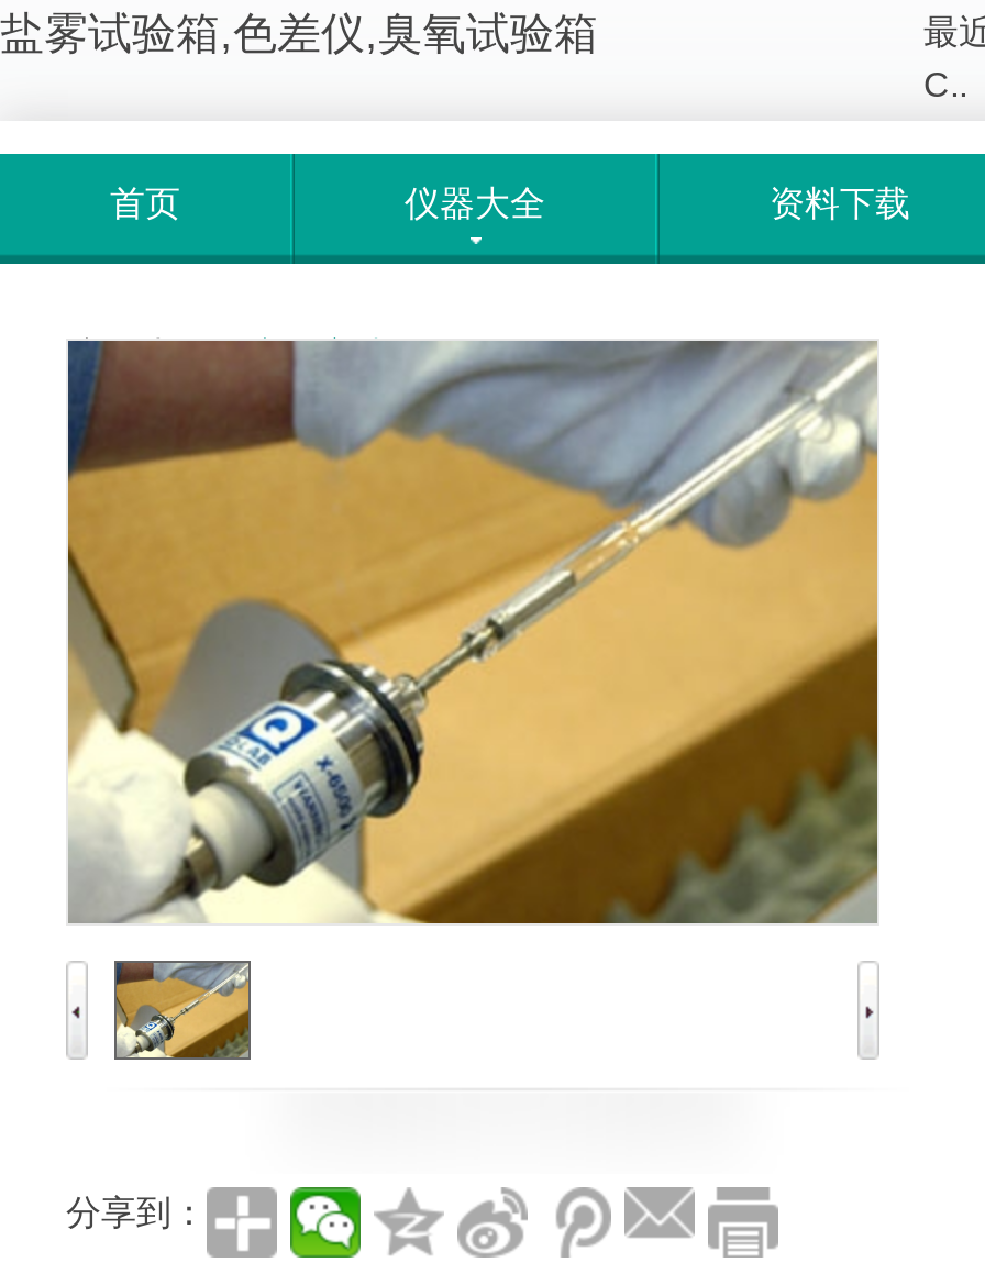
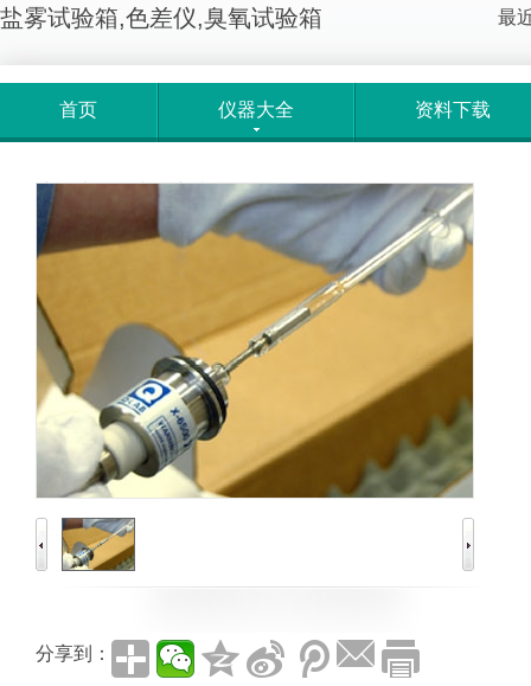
[923,66,967,103] C.. -> none

